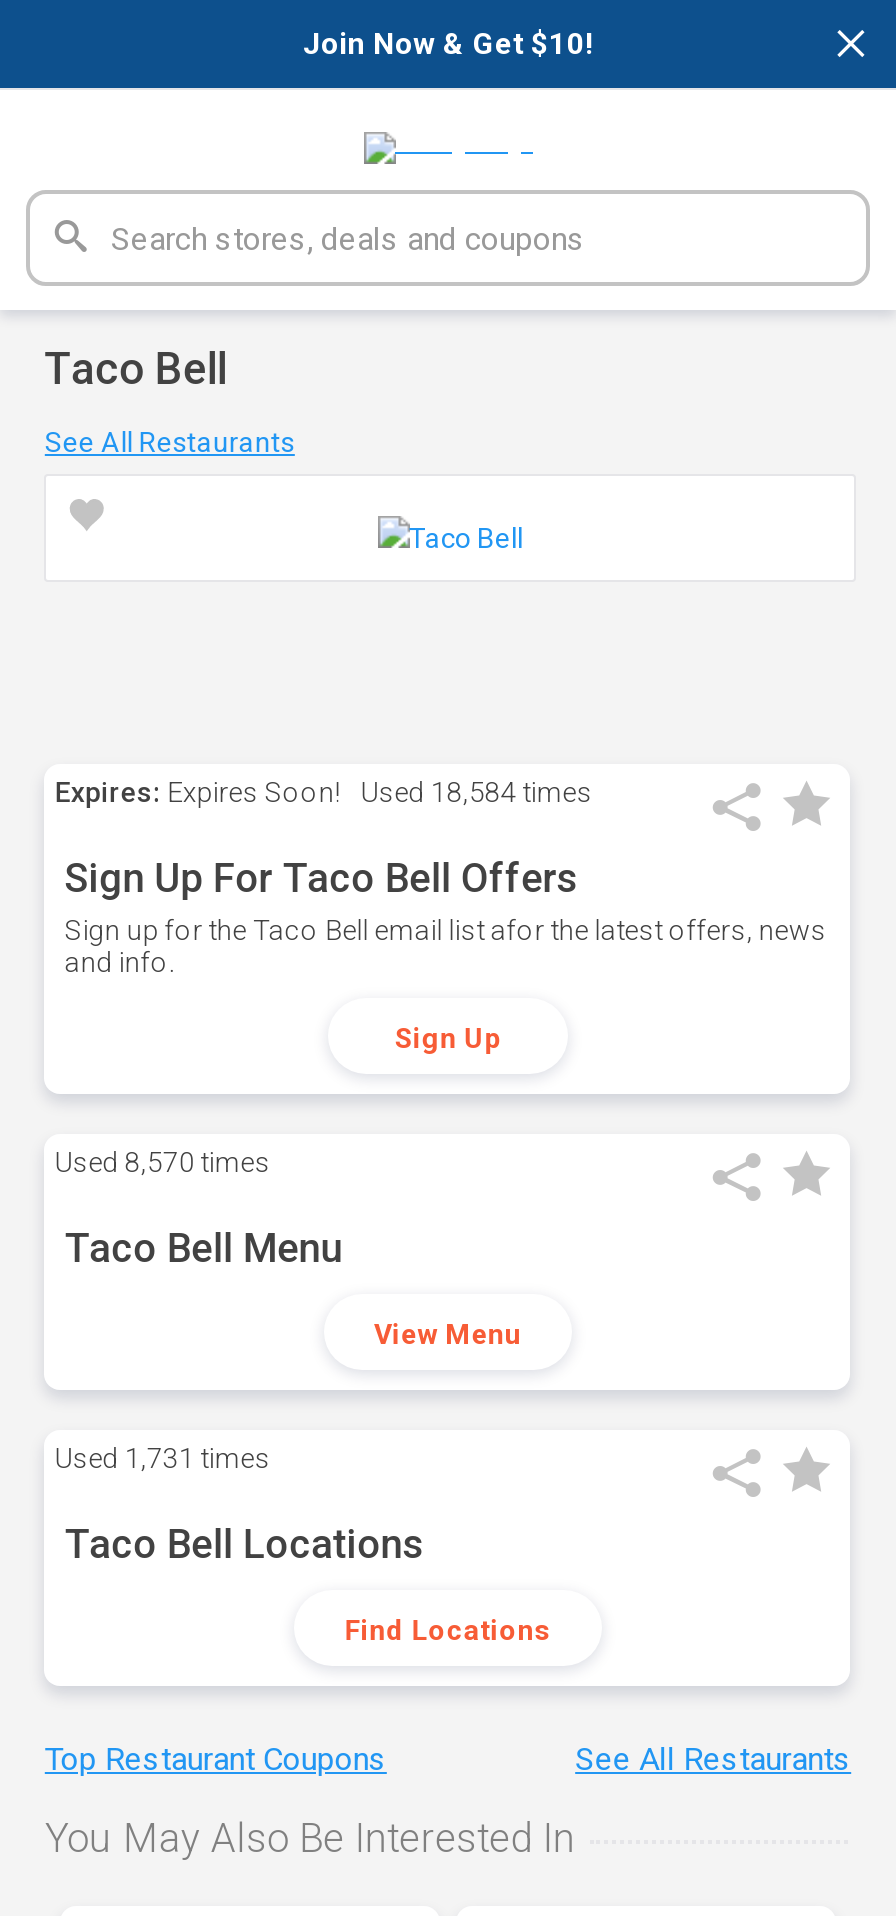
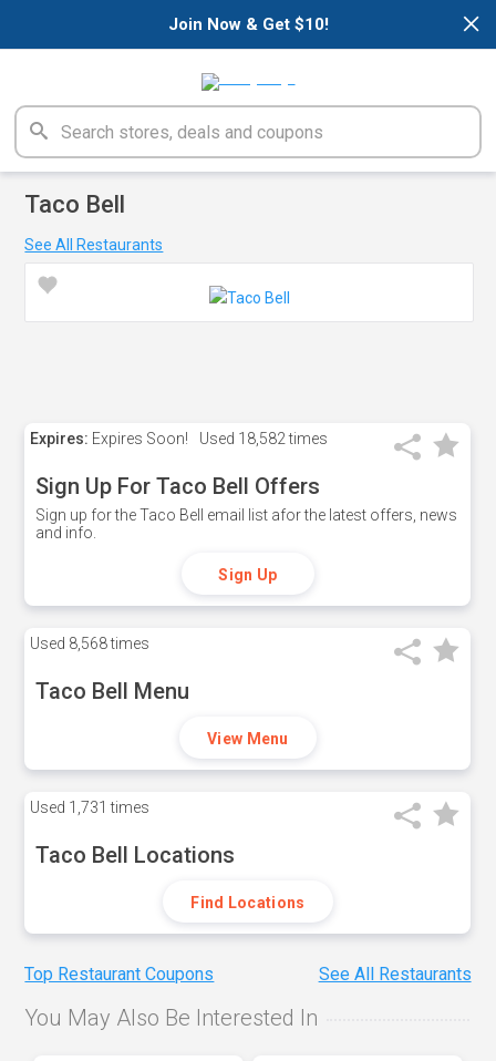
[55,776,593,808] Expires: Expires Soon! Used 18,584 times -> [30,430,328,447] Expires: Expires Soon! Used 18,582 times
[55,1146,271,1178] Used 8,570 times -> [30,635,150,652] Used 8,568 times

